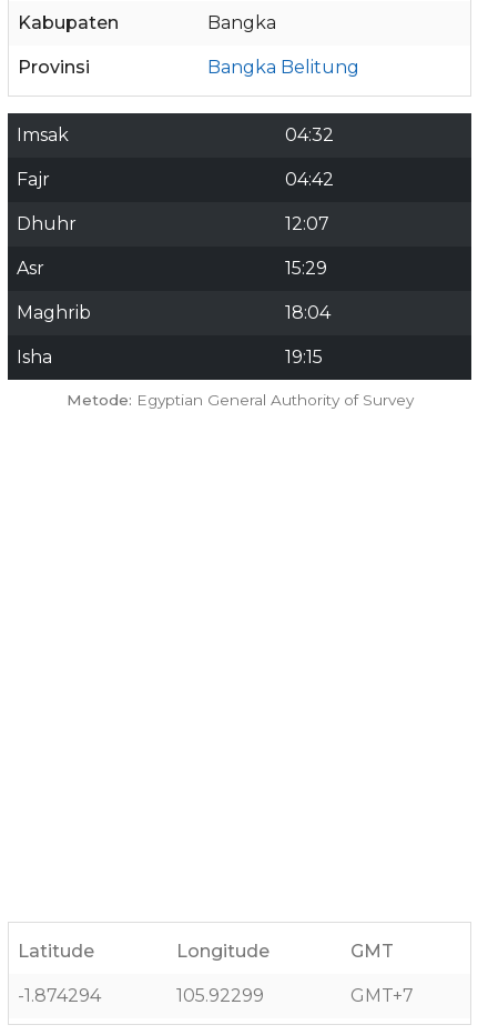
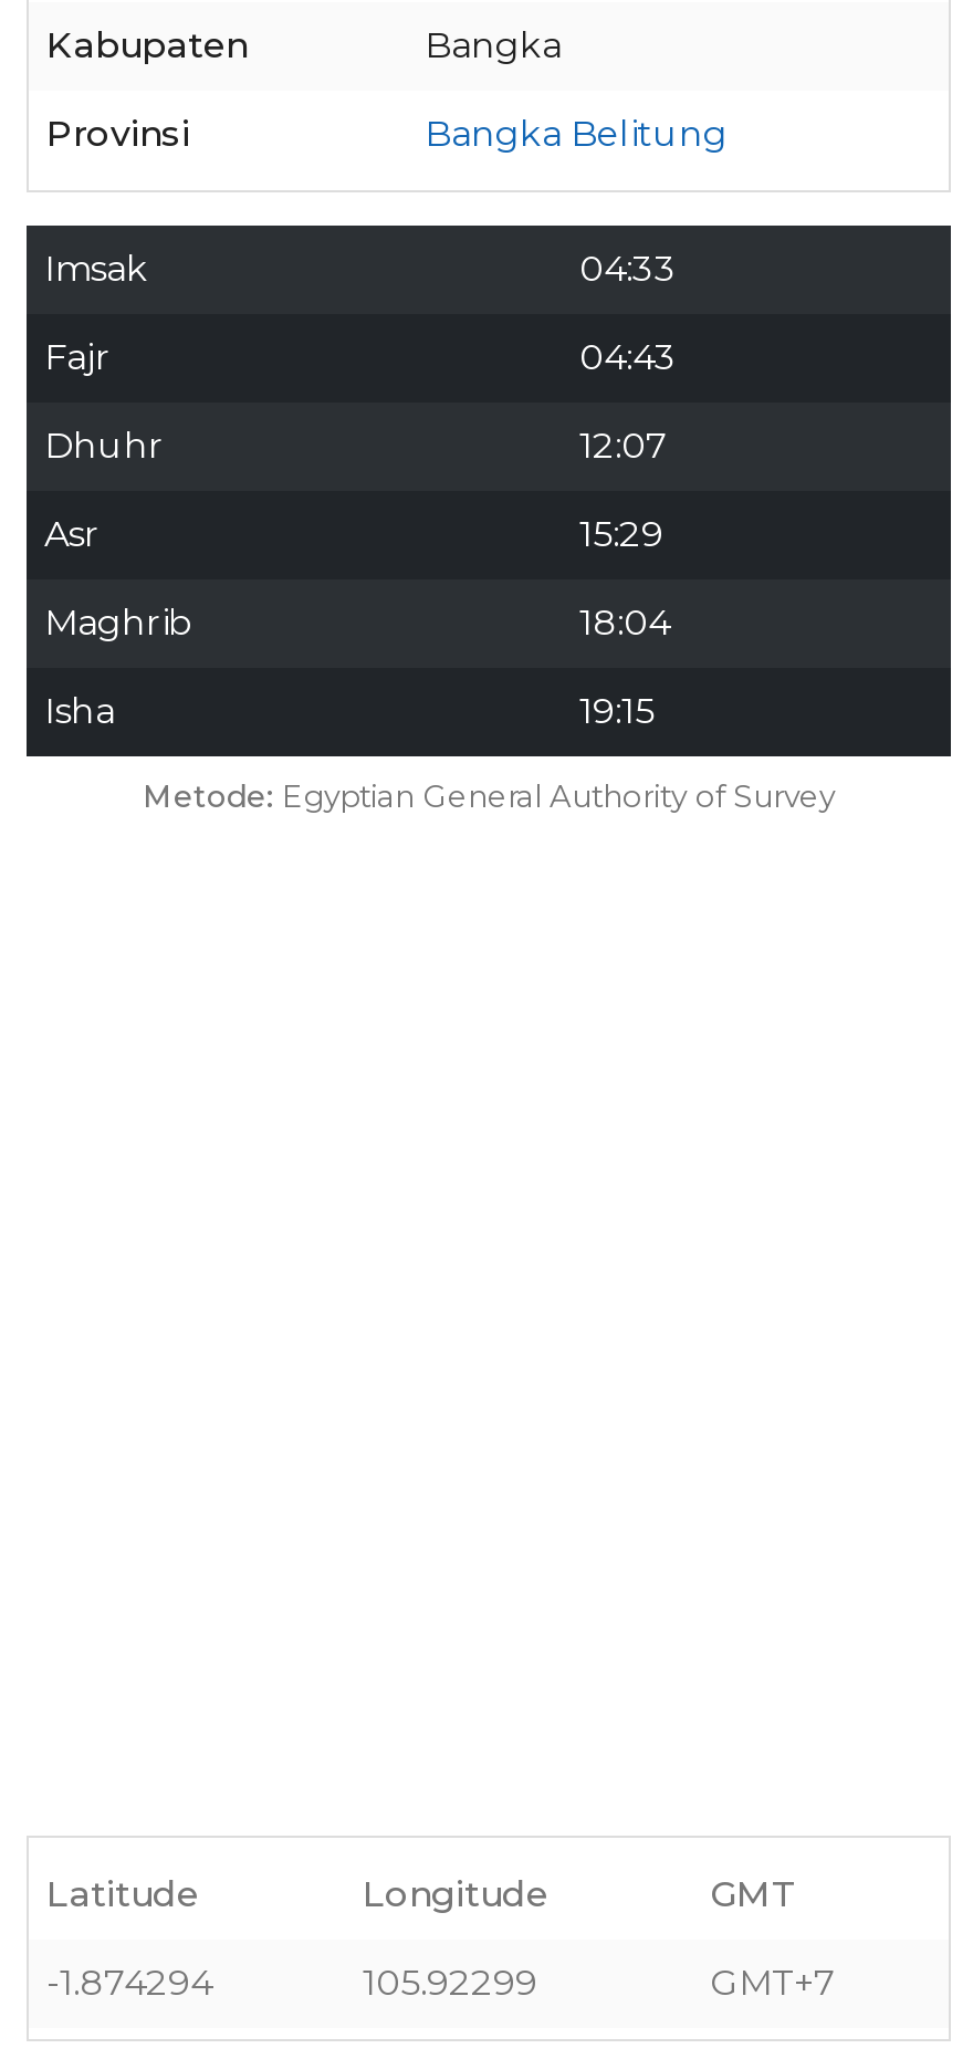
[285,125,334,146] 04:32 -> [579,248,677,290] 04:33
[285,169,334,190] 04:42 -> [579,337,677,379] 04:43

